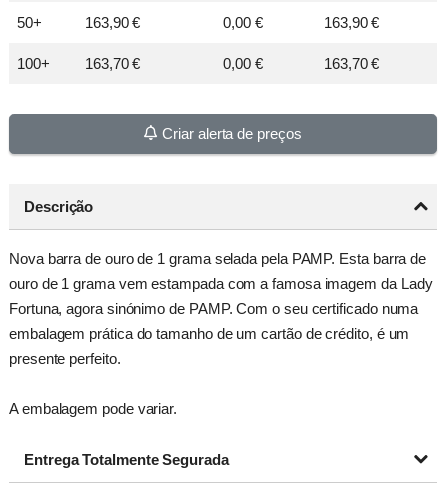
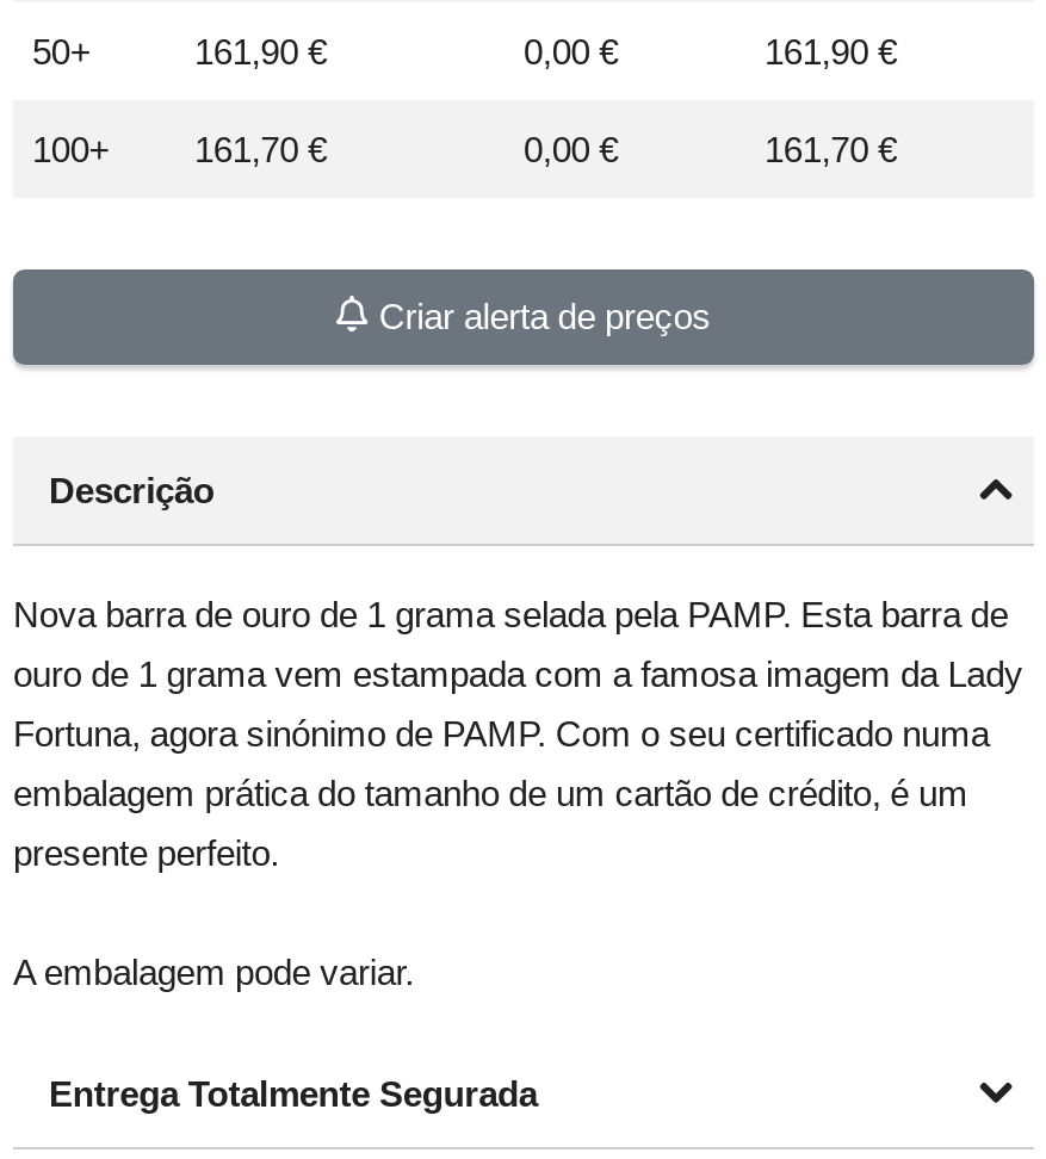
[85,14,140,31] 163,90 € -> [194,32,327,72] 161,90 €
[324,14,379,31] 163,90 € -> [765,32,897,72] 161,90 €
[85,55,140,72] 163,70 € -> [194,129,327,170] 161,70 €
[324,55,379,72] 163,70 € -> [765,129,897,170] 161,70 €

